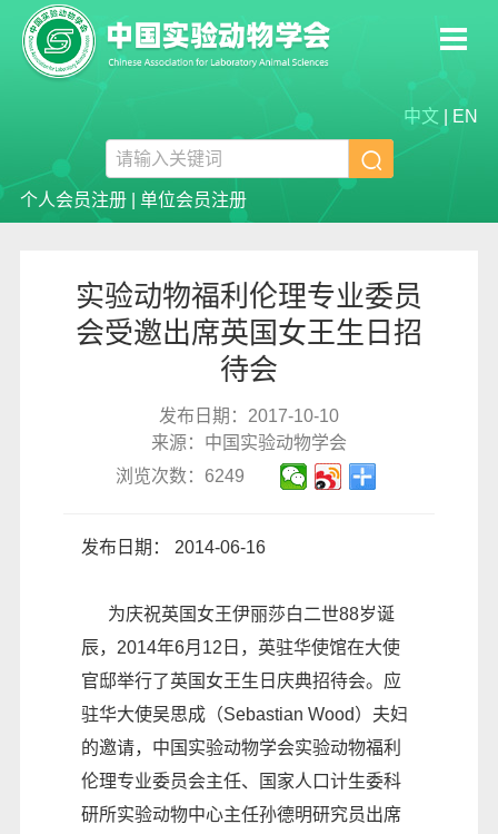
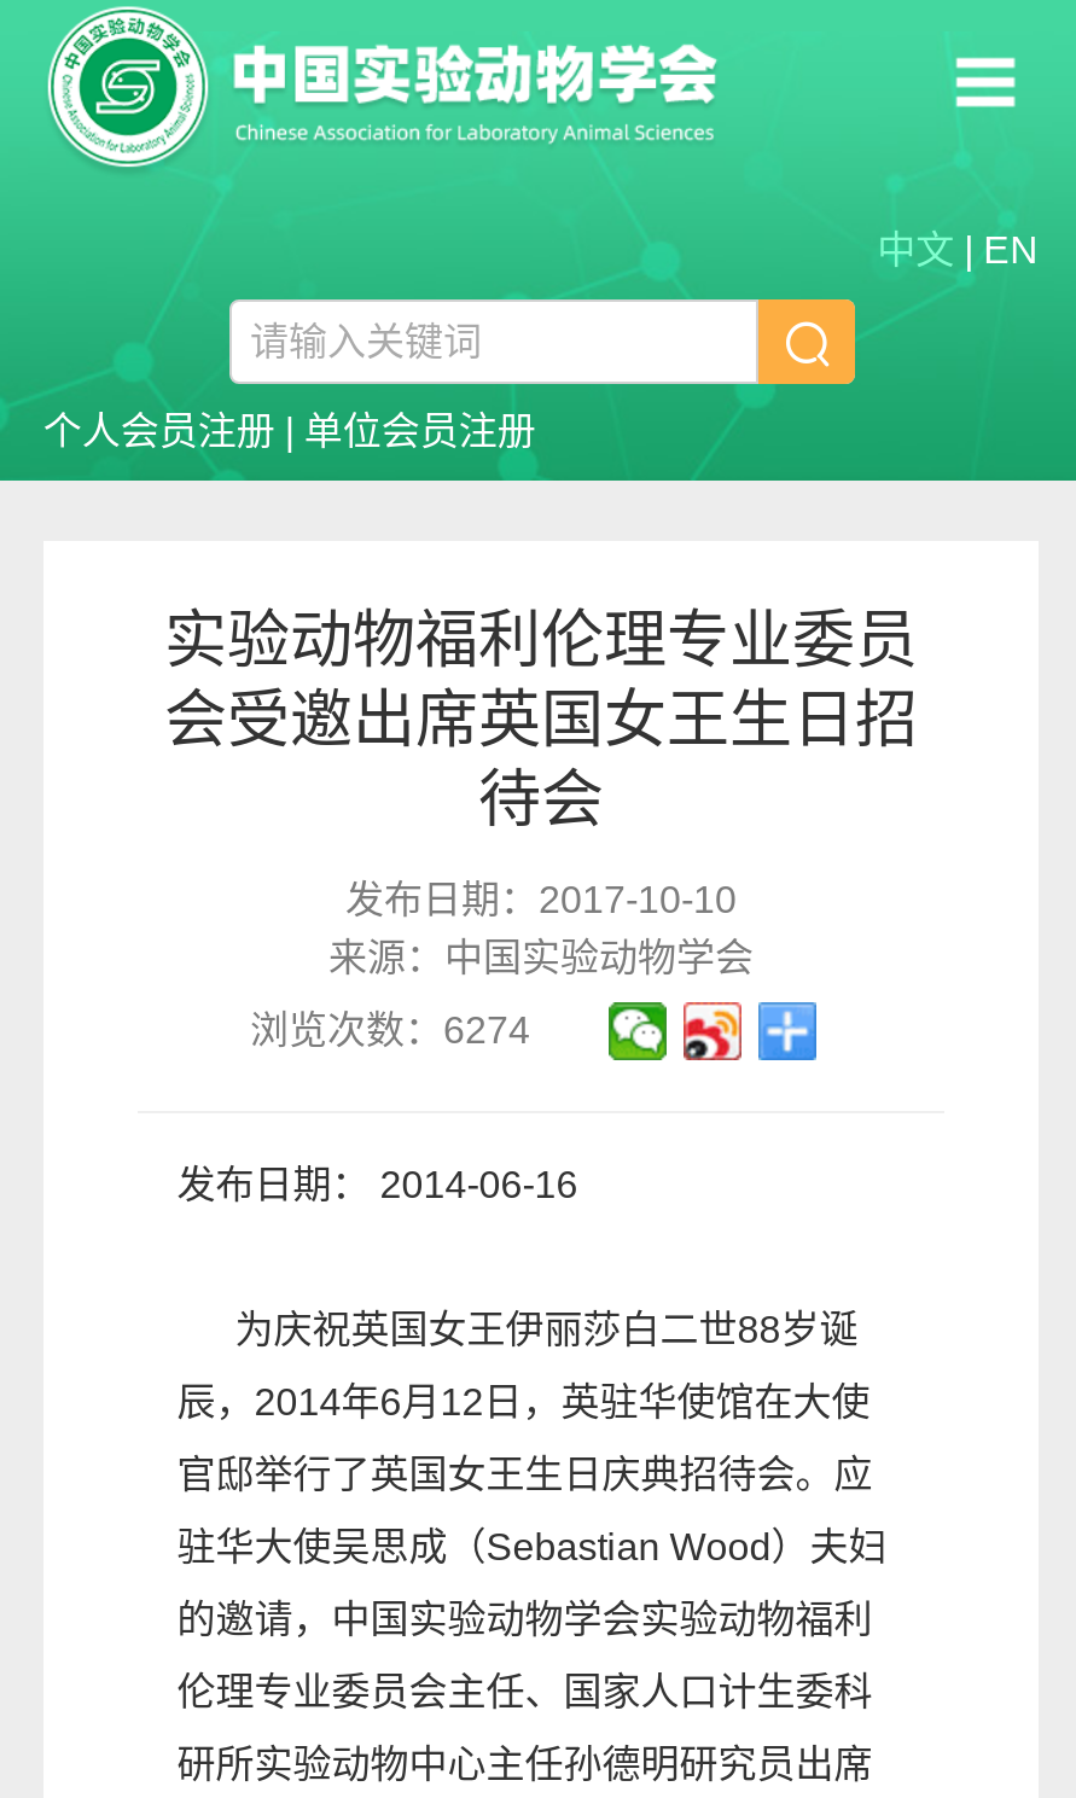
[115,467,244,485] 浏览次数：6249 -> [250,1009,530,1051] 浏览次数：6274

